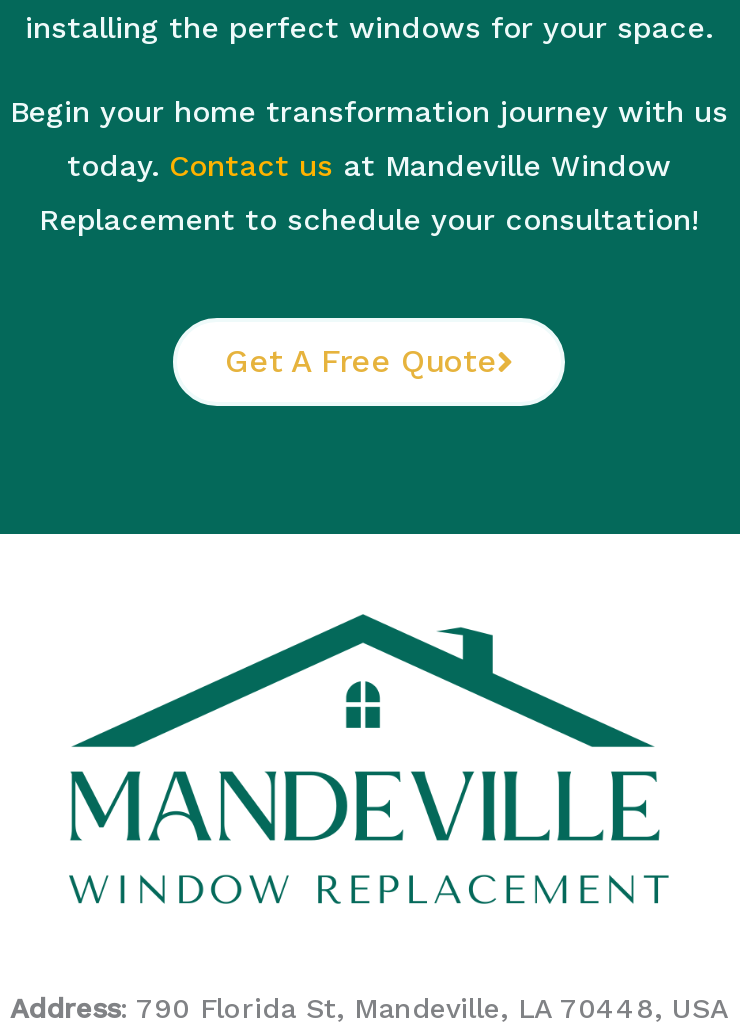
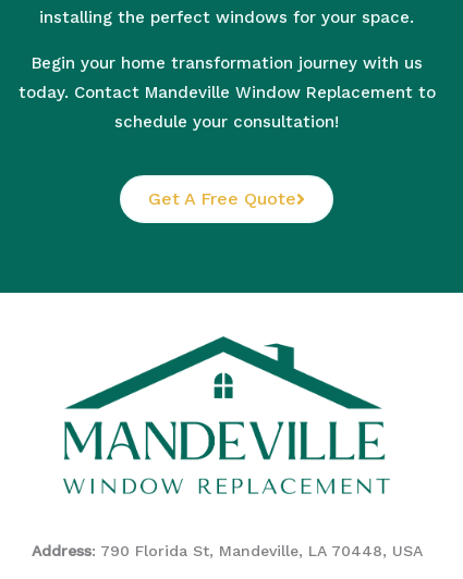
[67,148,671,184] today. Contact us at Mandeville Window -> [18,83,435,102] today. Contact Mandeville Window Replacement to
[39,202,699,238] Replacement to schedule your consultation! -> [114,112,339,132] schedule your consultation!

